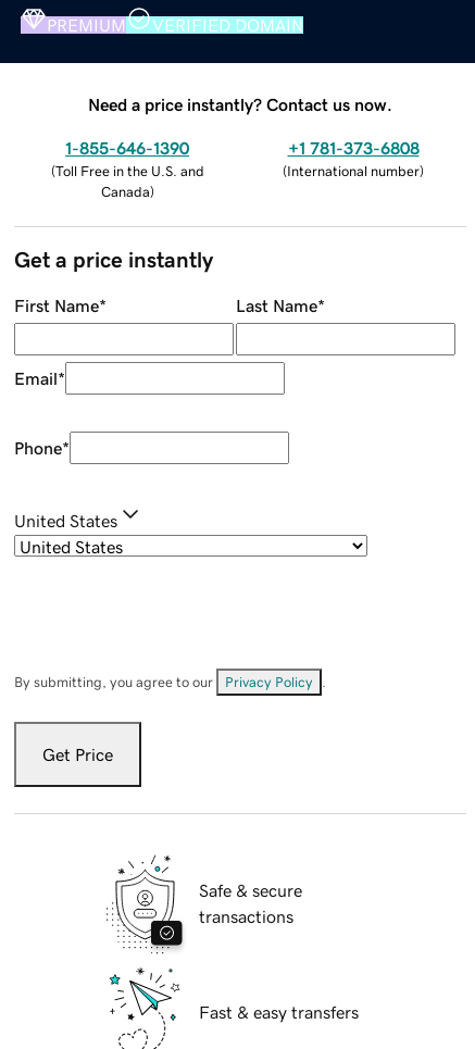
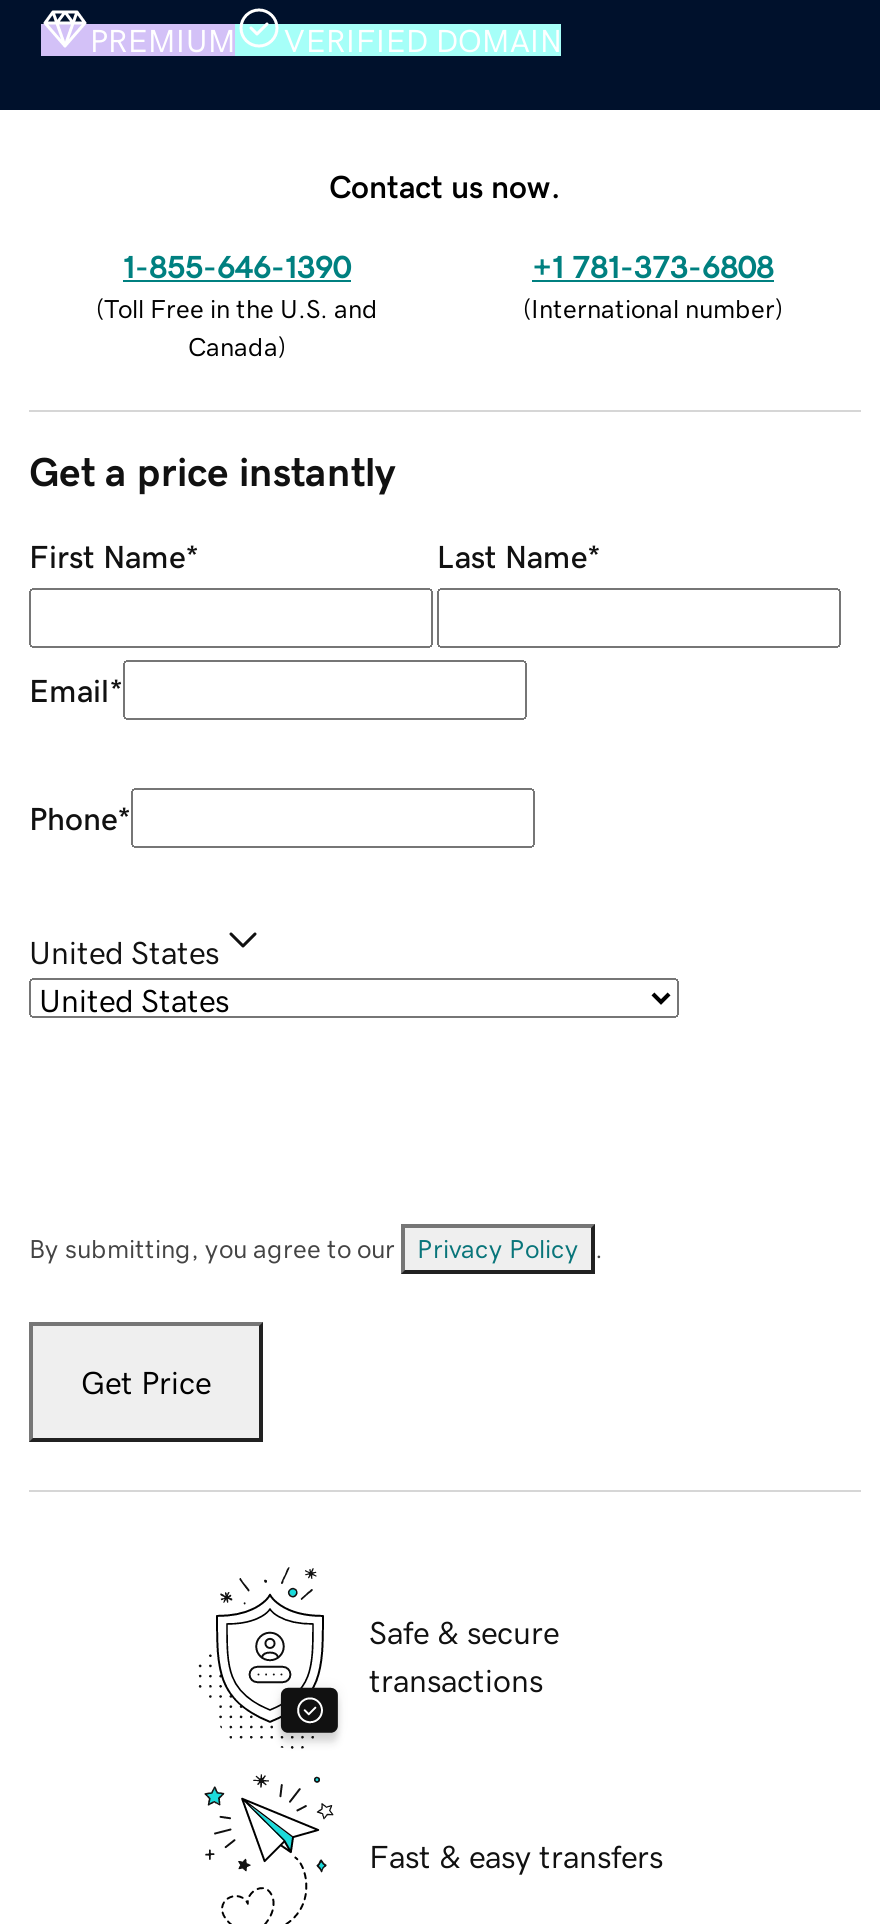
[88,95,392,113] Need a price instantly? Contact us now. -> [329,169,561,201] Contact us now.

